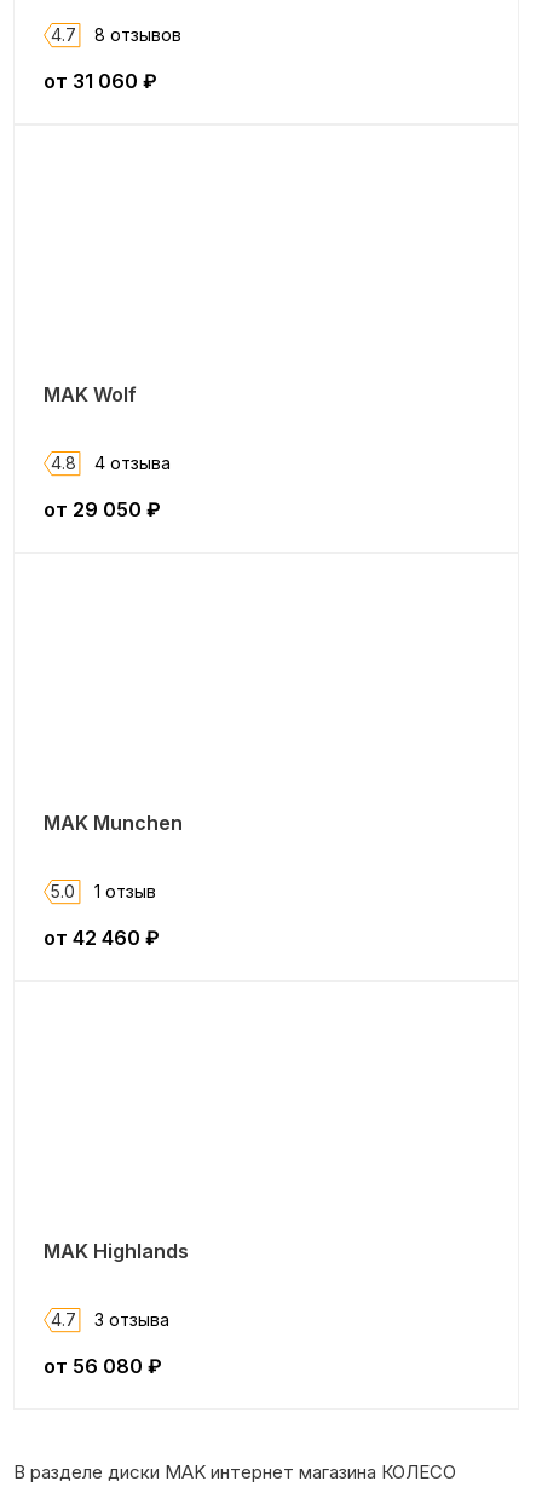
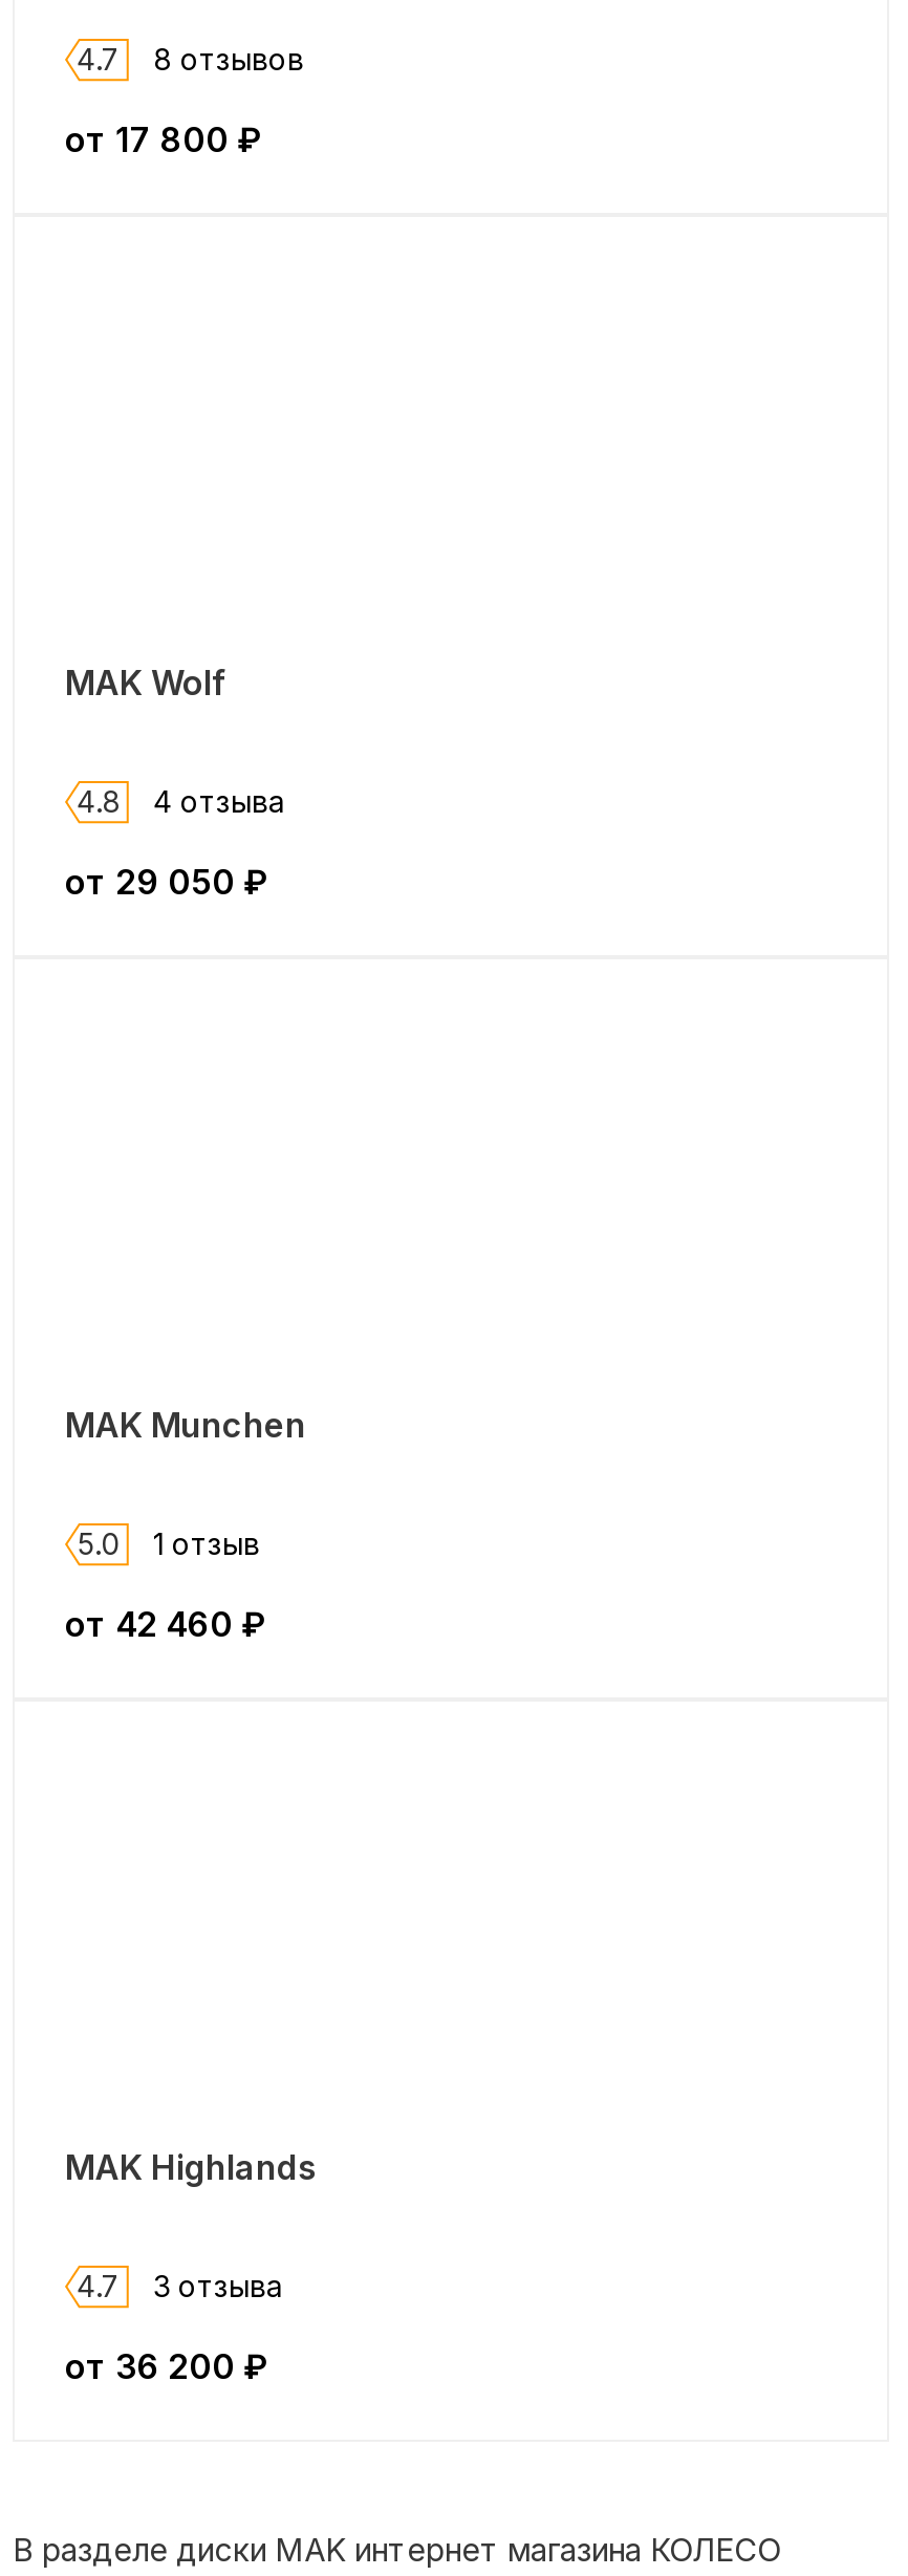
[44,69,157,93] от 31 060 ₽ -> [65,118,262,160] от 17 800 ₽
[44,1354,162,1378] от 56 080 ₽ -> [65,2345,268,2387] от 36 200 ₽

